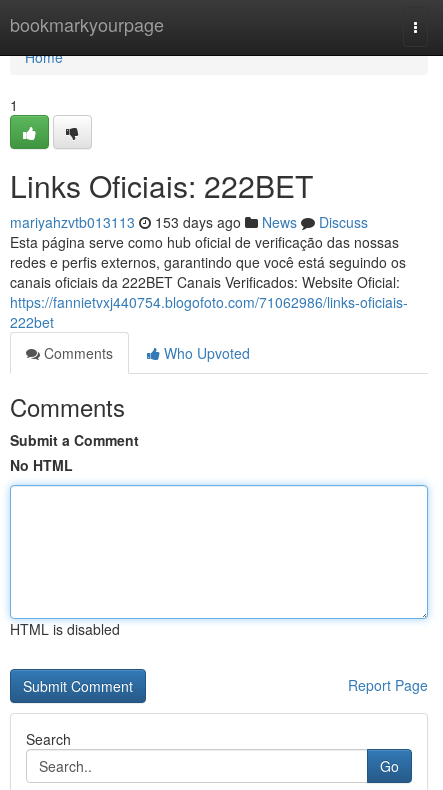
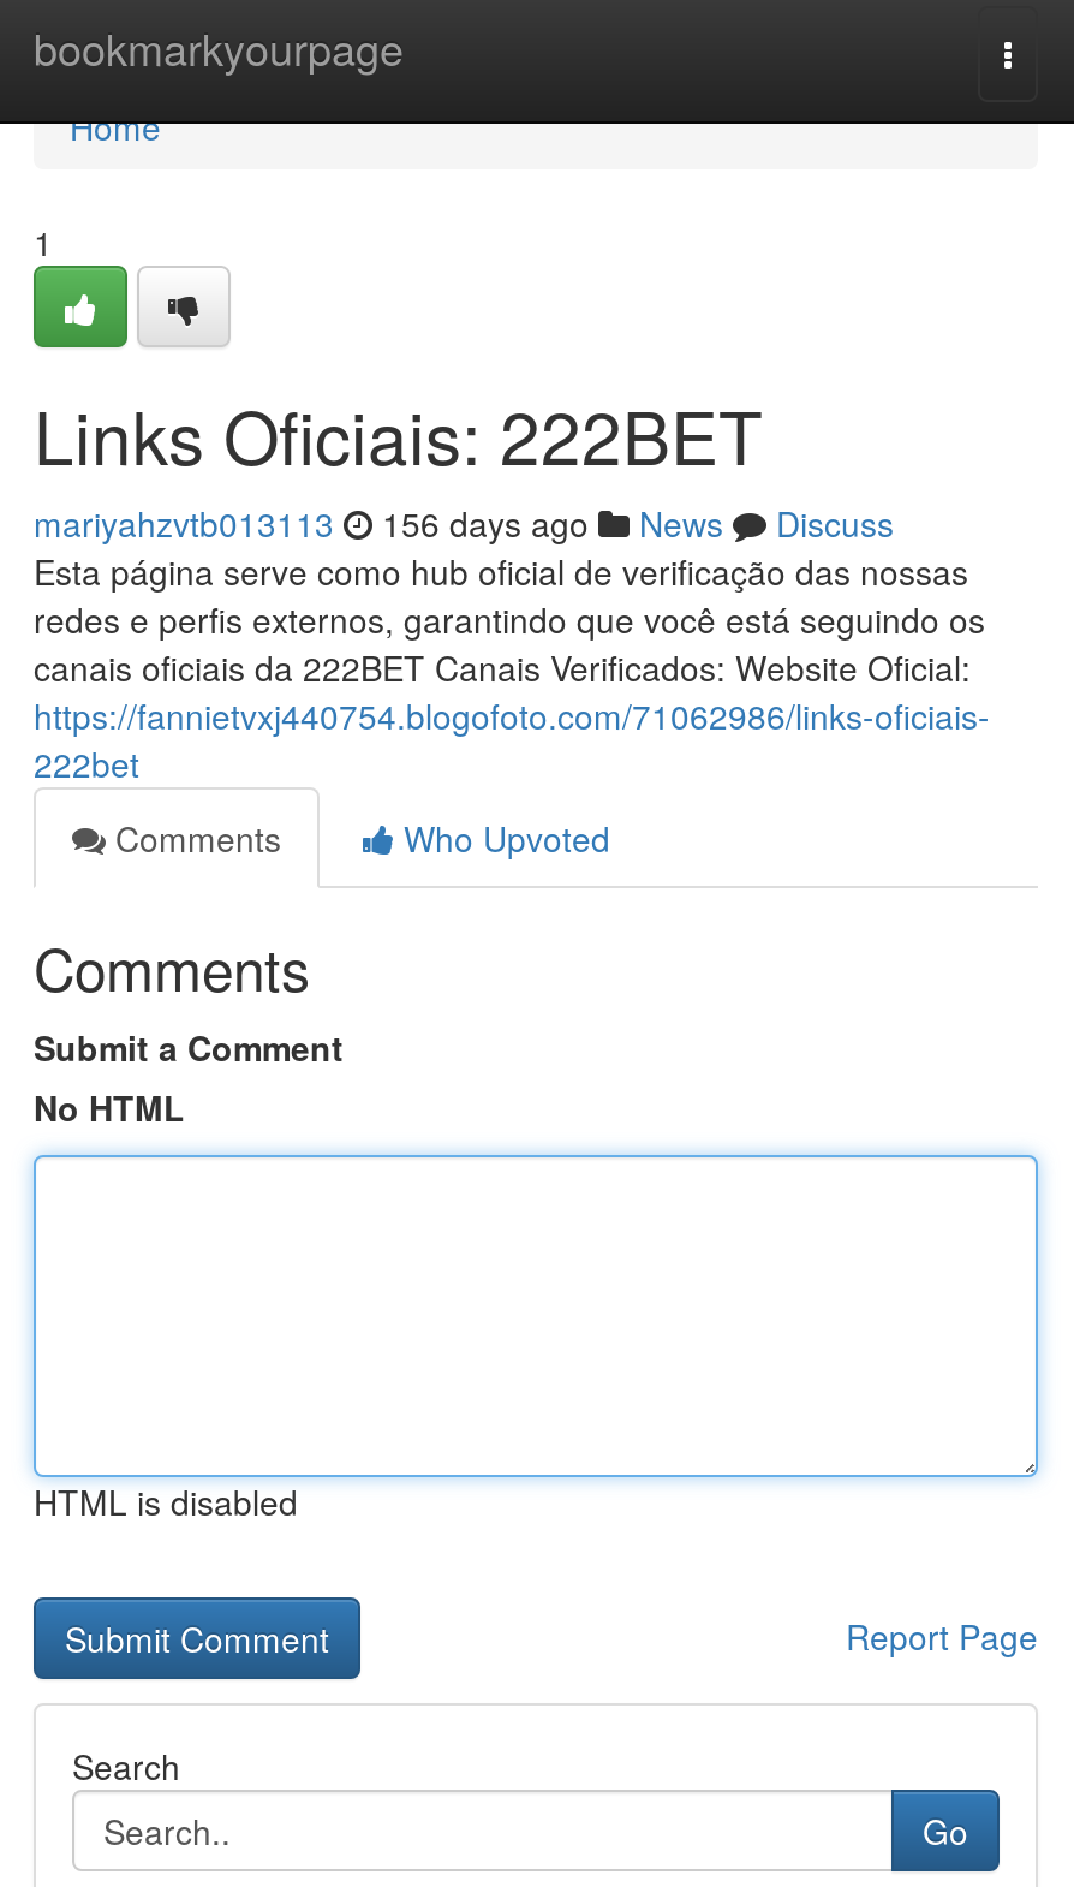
[10,212,368,232] mariyahzvtb013113 153 days ago News Discuss -> [34,499,894,547] mariyahzvtb013113 156 days ago News Discuss

